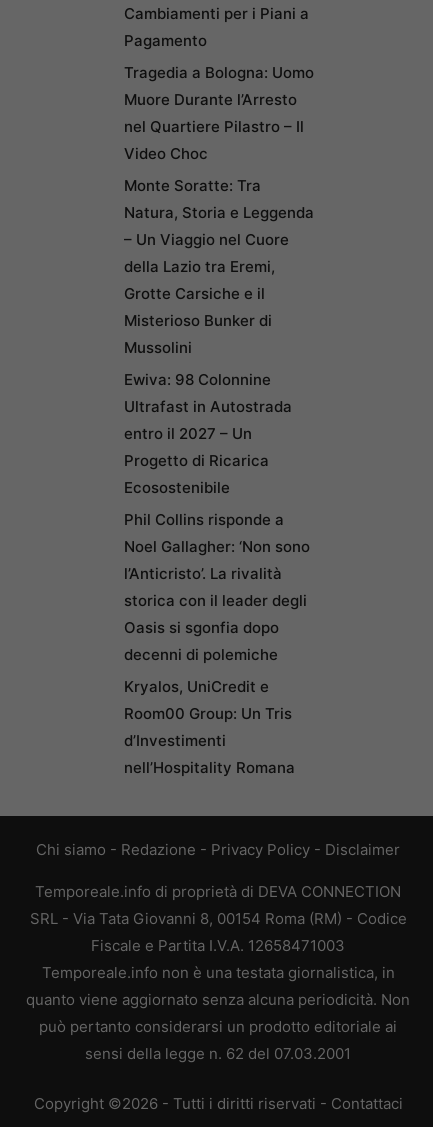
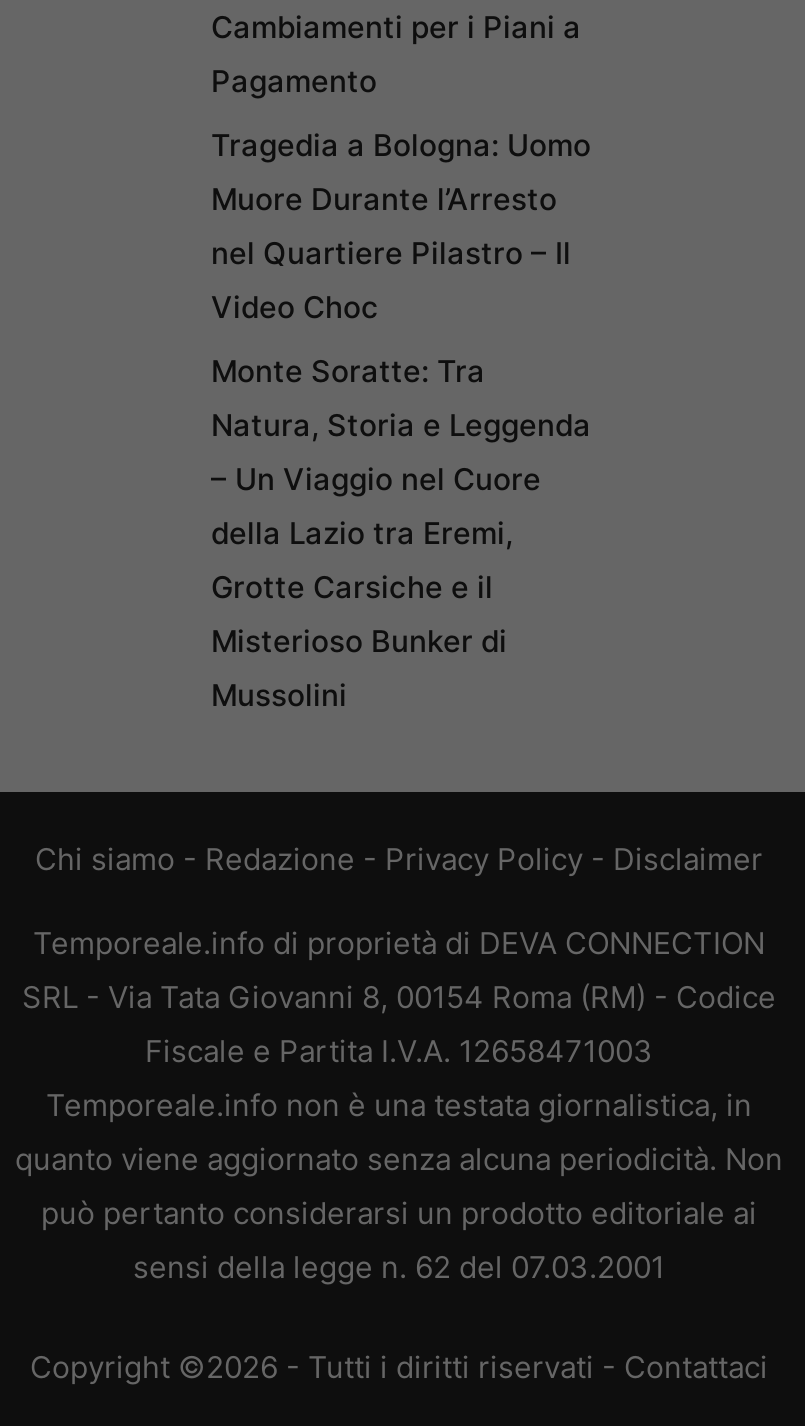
[124,370,310,777] Ewiva: 98 Colonnine | Ultrafast in Autostrada | entro il 2027 – Un | Progetto di Ricarica | Ecosostenibile | Phil Collins risponde a | Noel Gallagher: ‘Non sono | l’Anticristo’. La rivalità | storica con il leader degli | Oasis si sgonfia dopo | decenni di polemiche | Kryalos, UniCredit e | Room00 Group: Un Tris | d’Investimenti | nell’Hospitality Romana -> none

